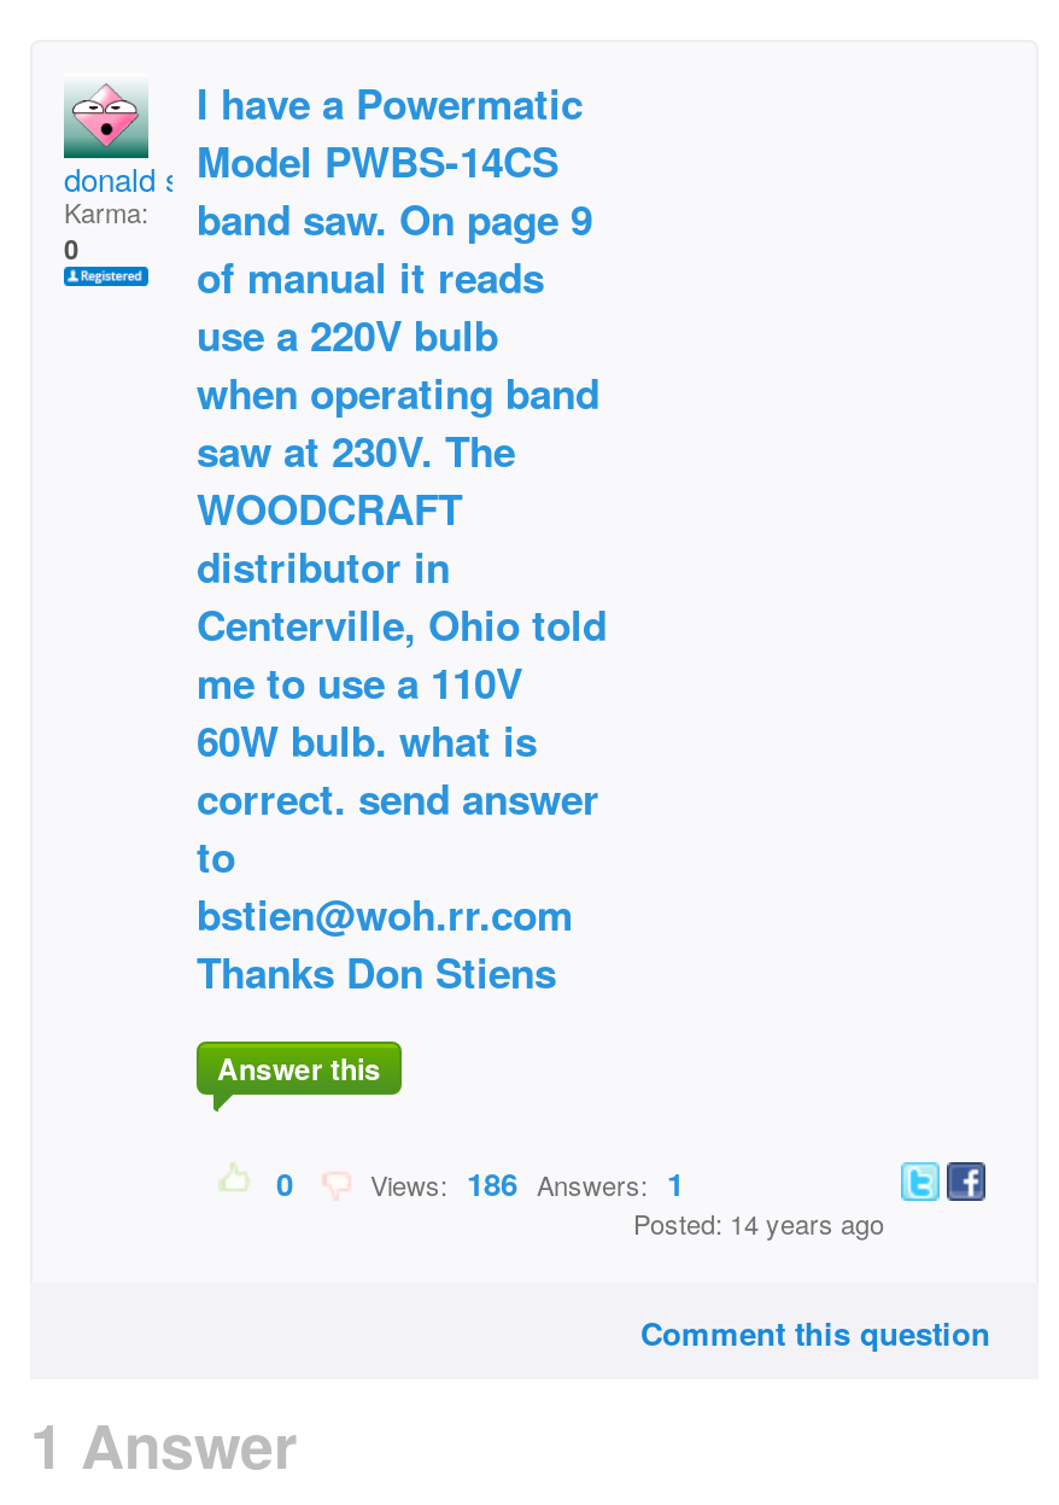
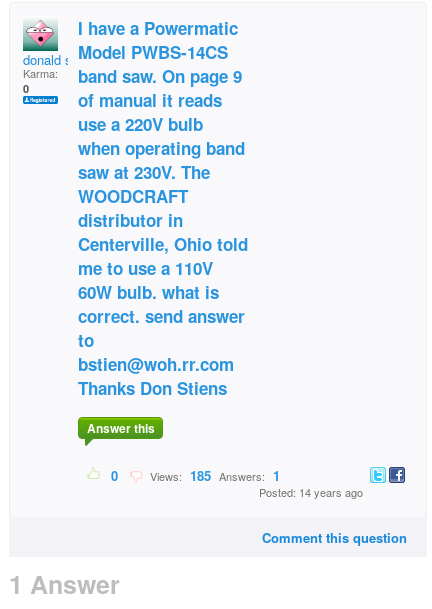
[356,1160,684,1206] Views: 186 Answers: 1 -> [144,466,280,485] Views: 185 Answers: 1

